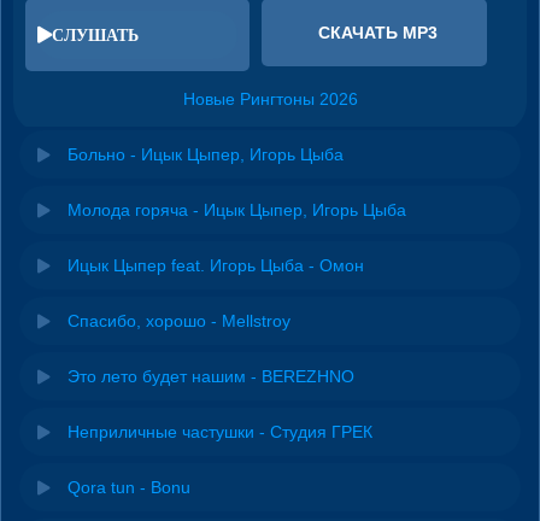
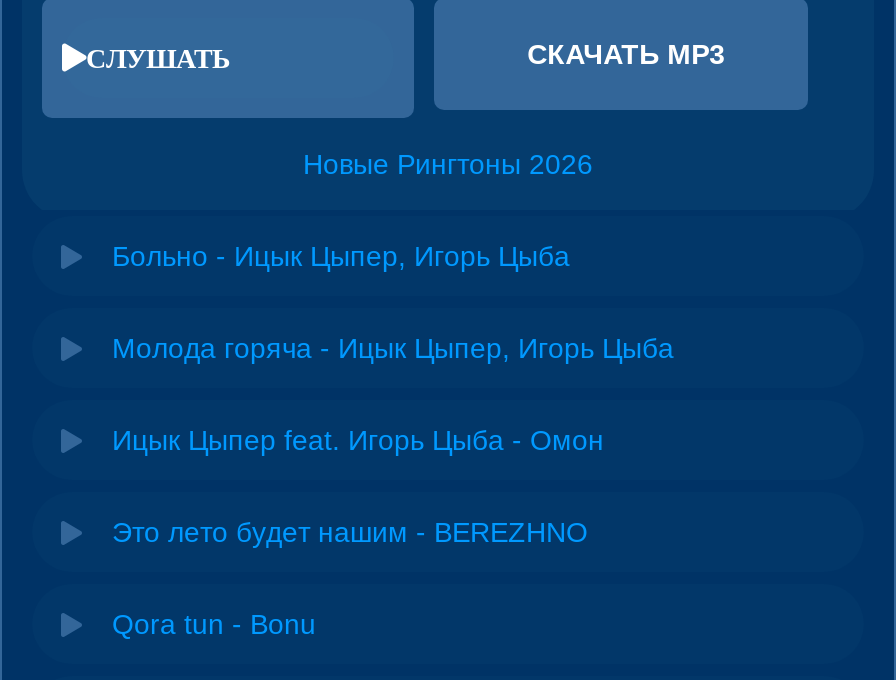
[67,311,290,330] Спасибо, хорошо - Mellstroy -> none
[67,422,372,441] Неприличные частушки - Студия ГРЕК -> none

